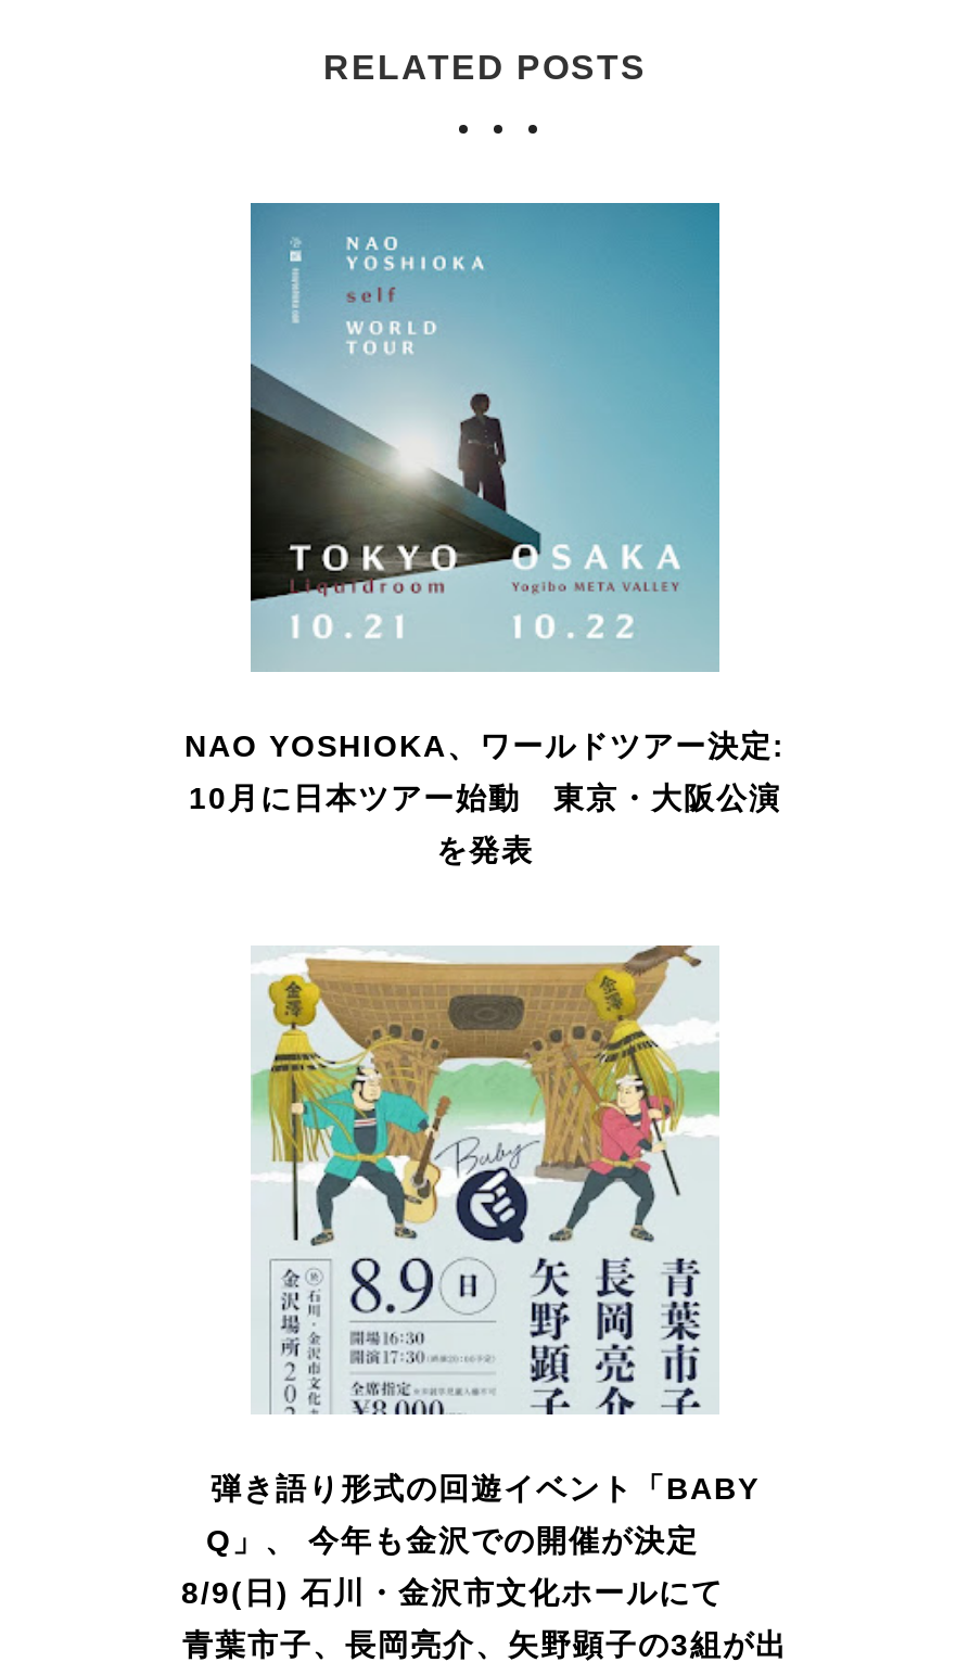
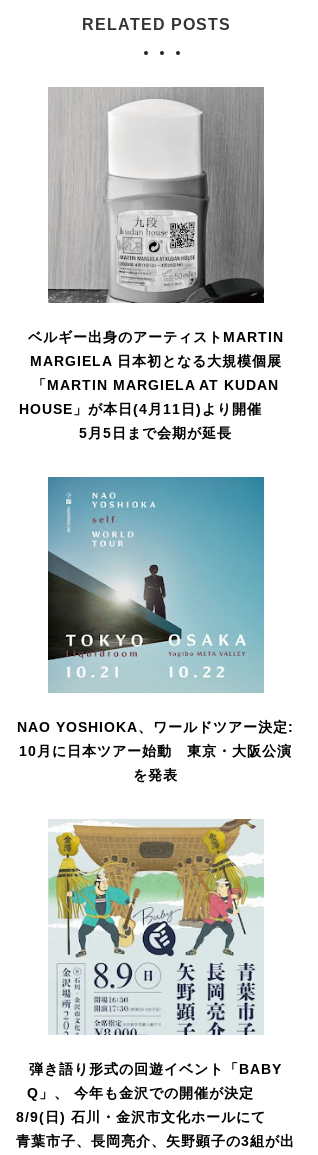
none -> [19,86,292,441] [image] | ベルギー出身のアーティストMARTIN | MARGIELA 日本初となる大規模個展 | 「MARTIN MARGIELA AT KUDAN | HOUSE」が本日(4月11日)より開催 | 5月5日まで会期が延長

